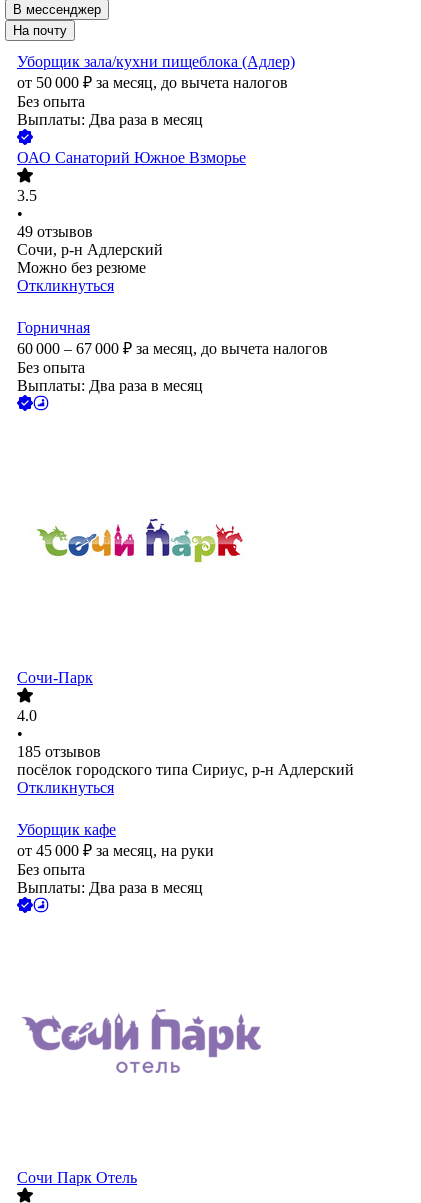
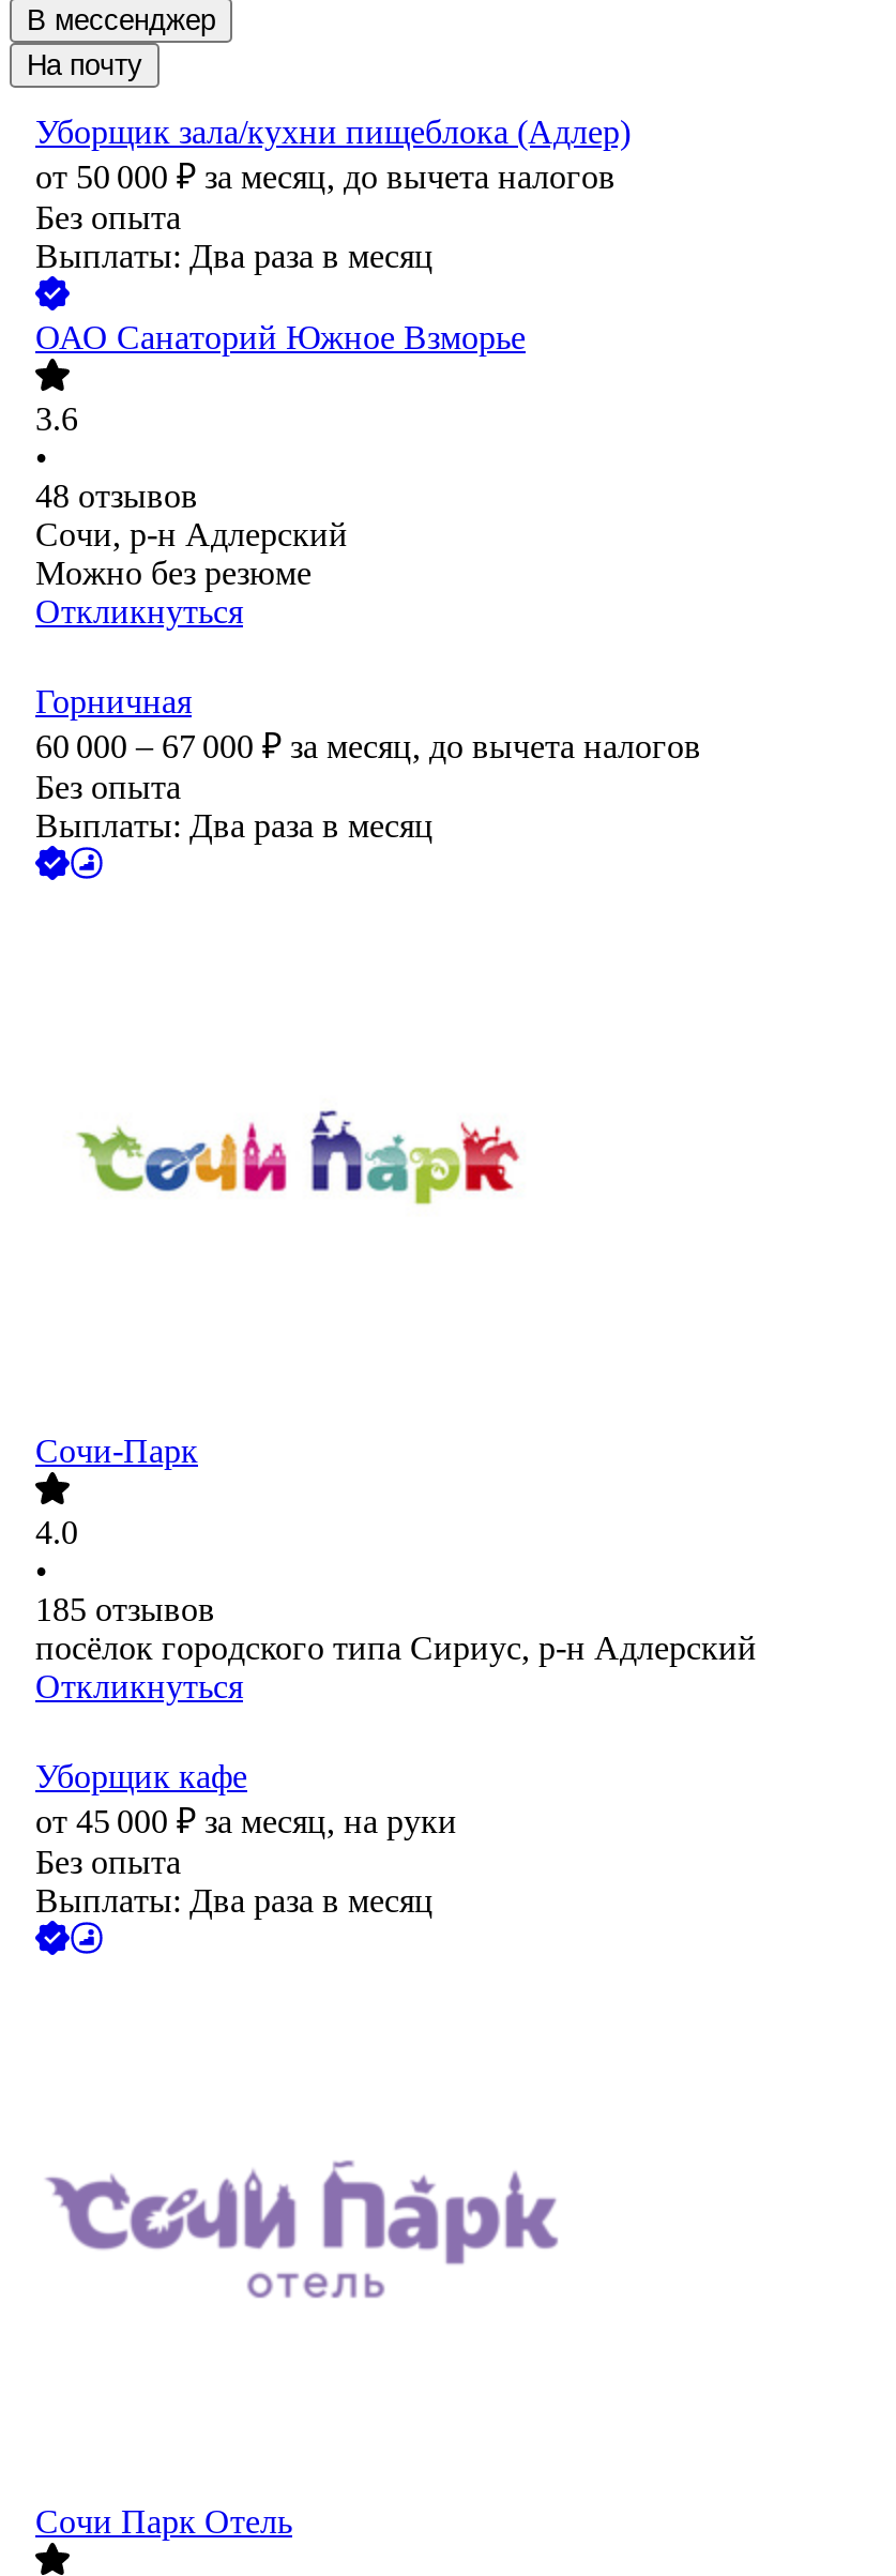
[17,187,37,204] 3.5 -> [35,401,78,437] 3.6
[17,223,93,240] 49 отзывов -> [35,478,198,515] 48 отзывов

